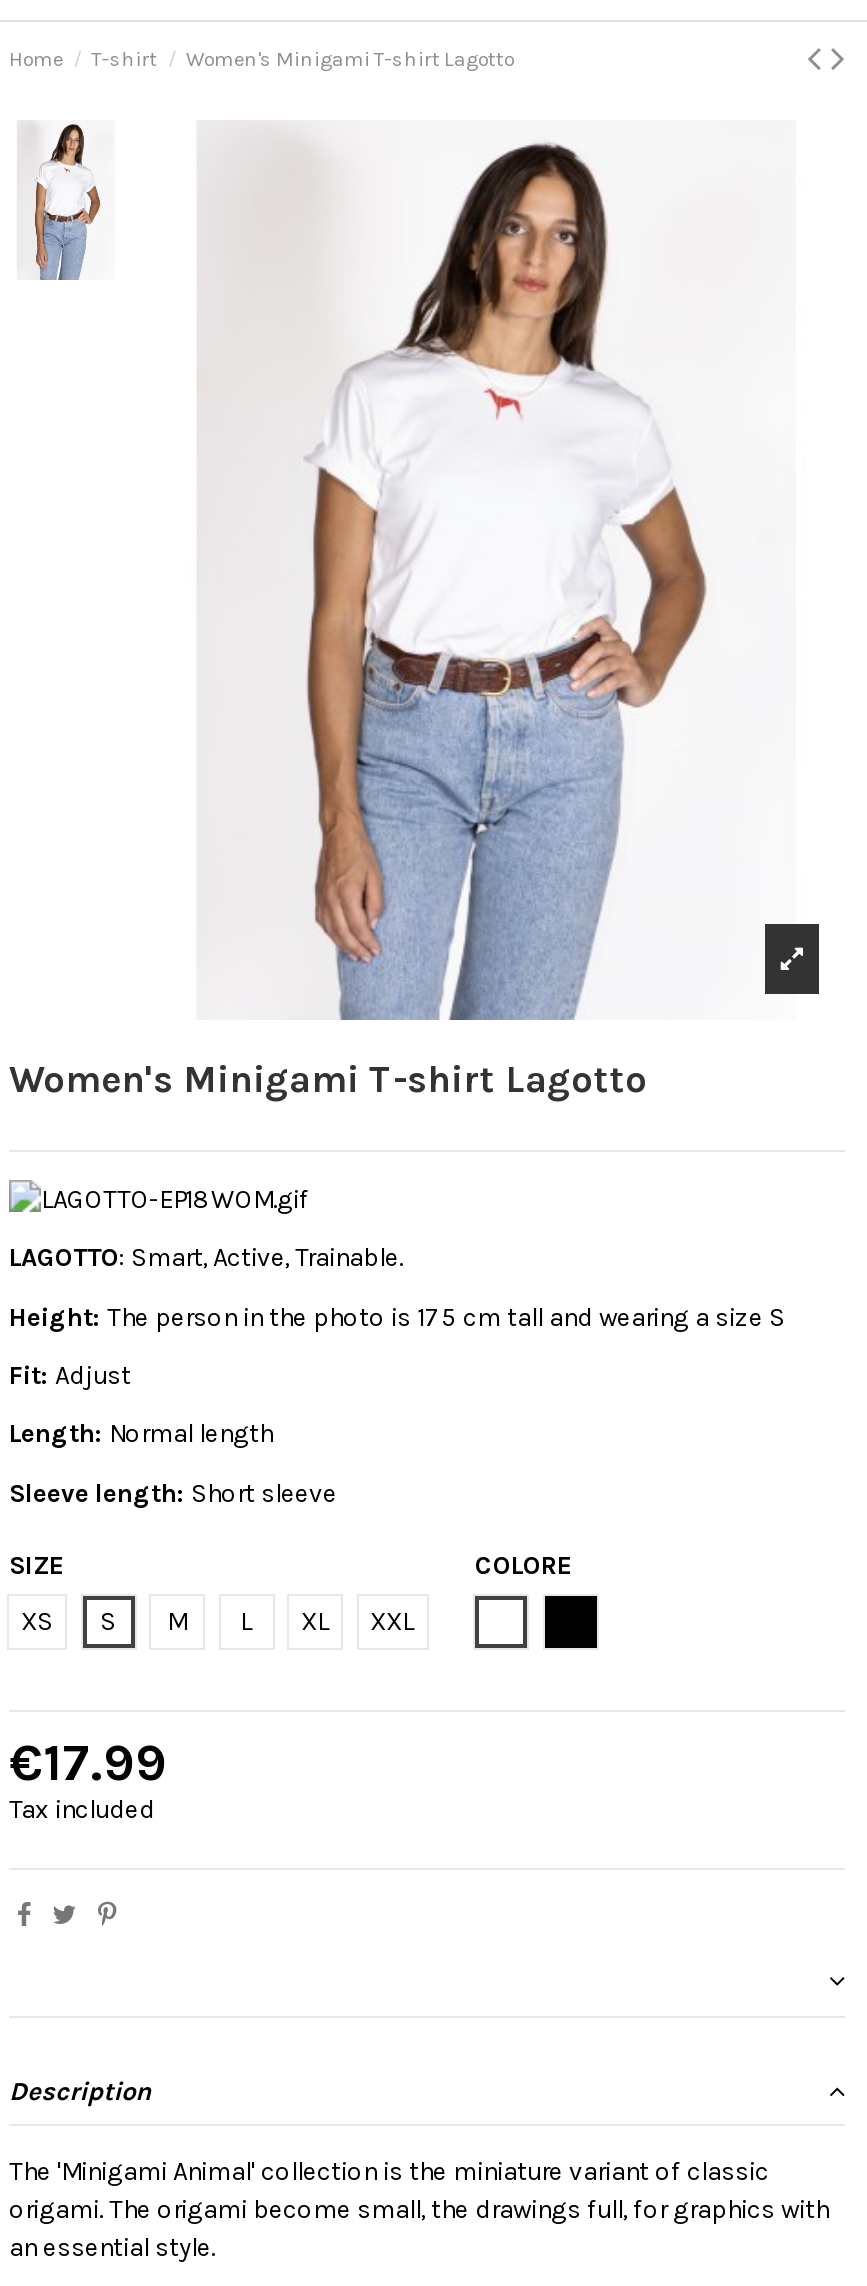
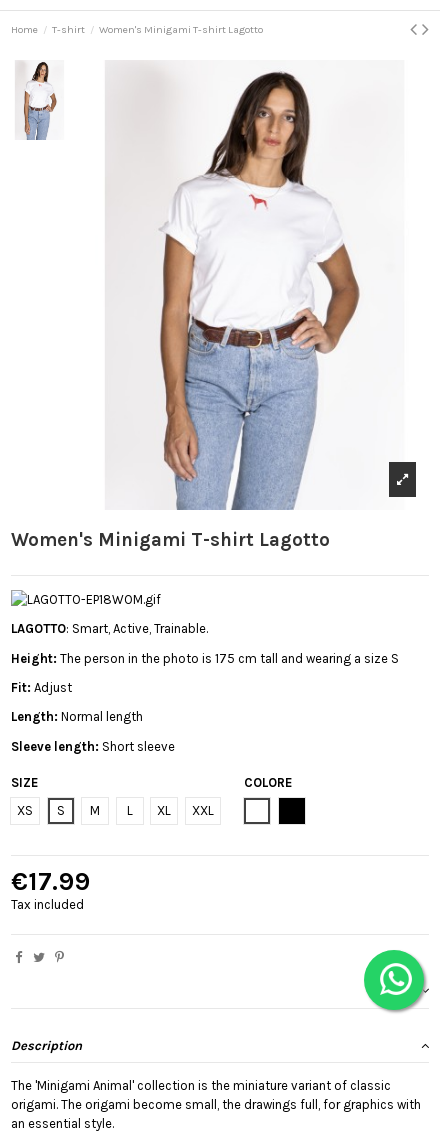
none -> [363,949,427,1013] [image]

